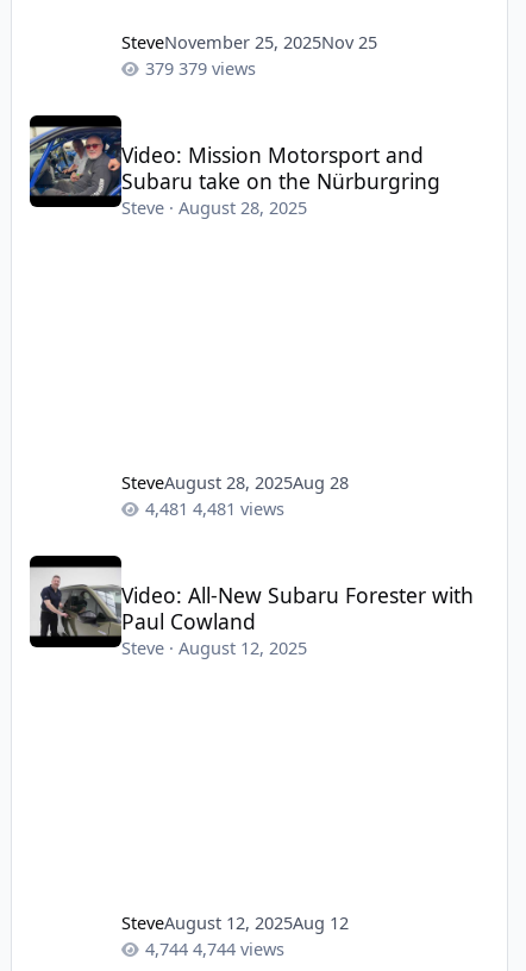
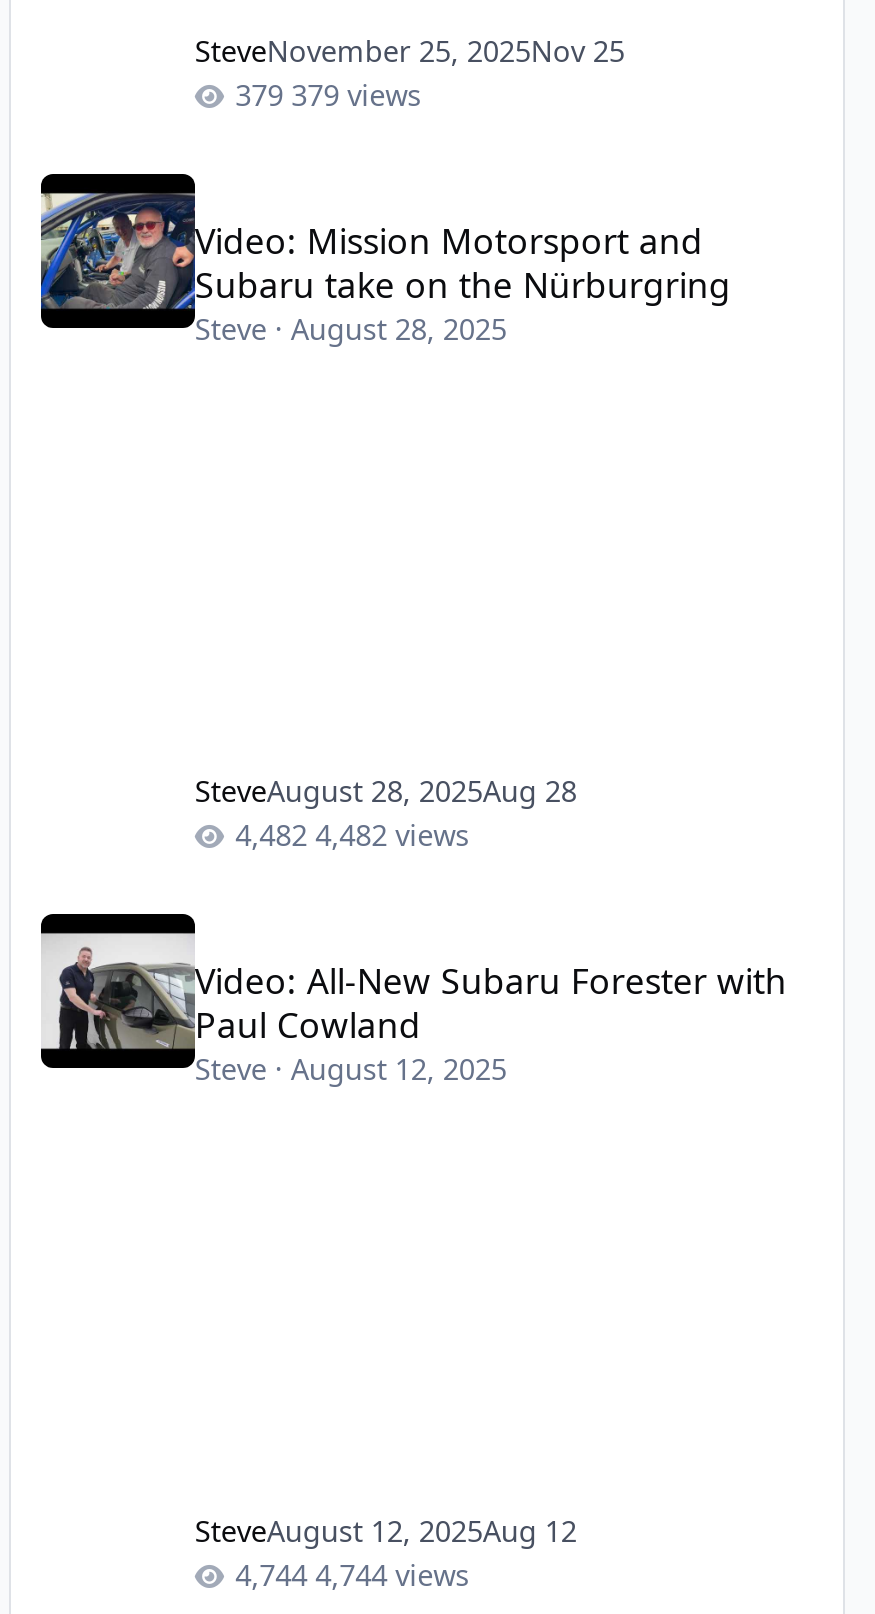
[193,496,285,520] 4,481 views -> [315,814,469,854] 4,482 views

